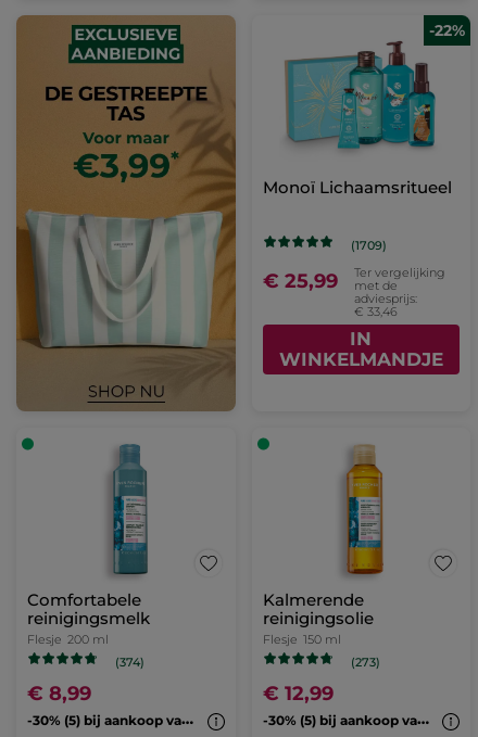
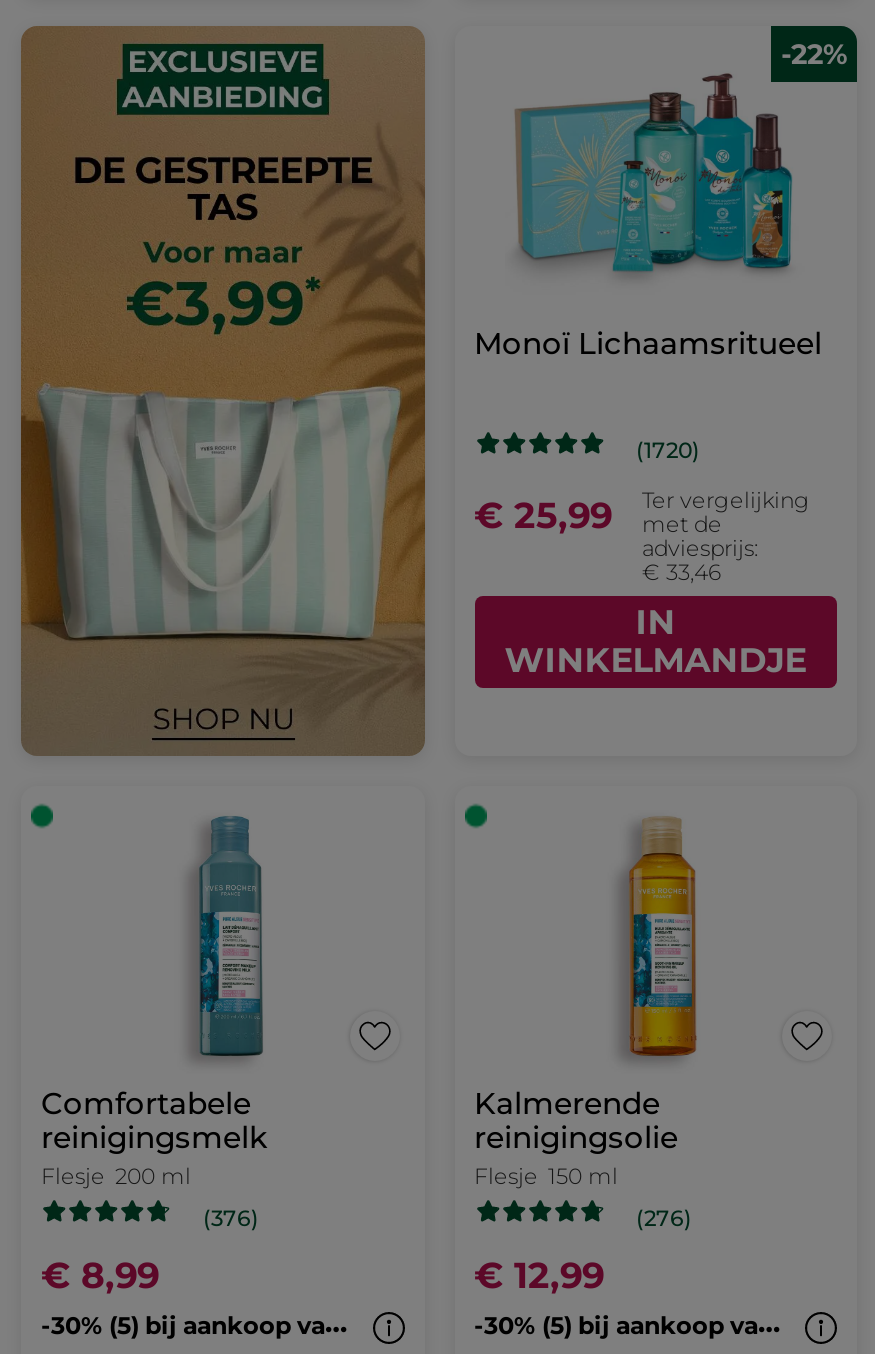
[350,238,386,253] (1709) -> [636,437,700,465] (1720)
[115,655,144,670] (374) -> [203,1204,259,1232] (376)
[350,655,380,670] (273) -> [636,1204,692,1232] (276)

